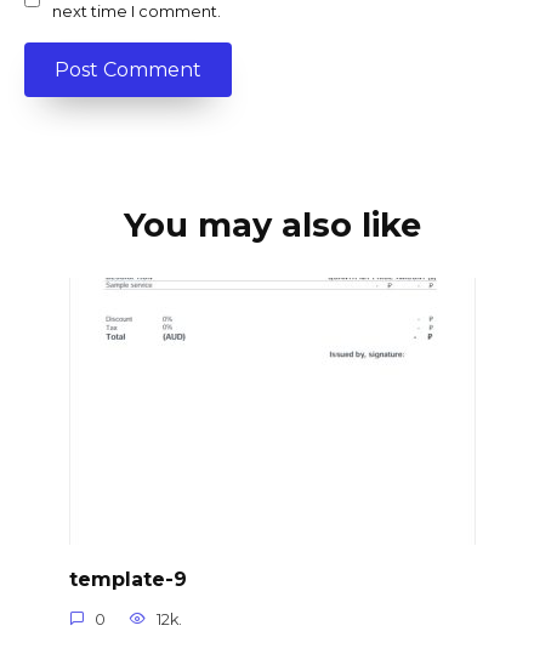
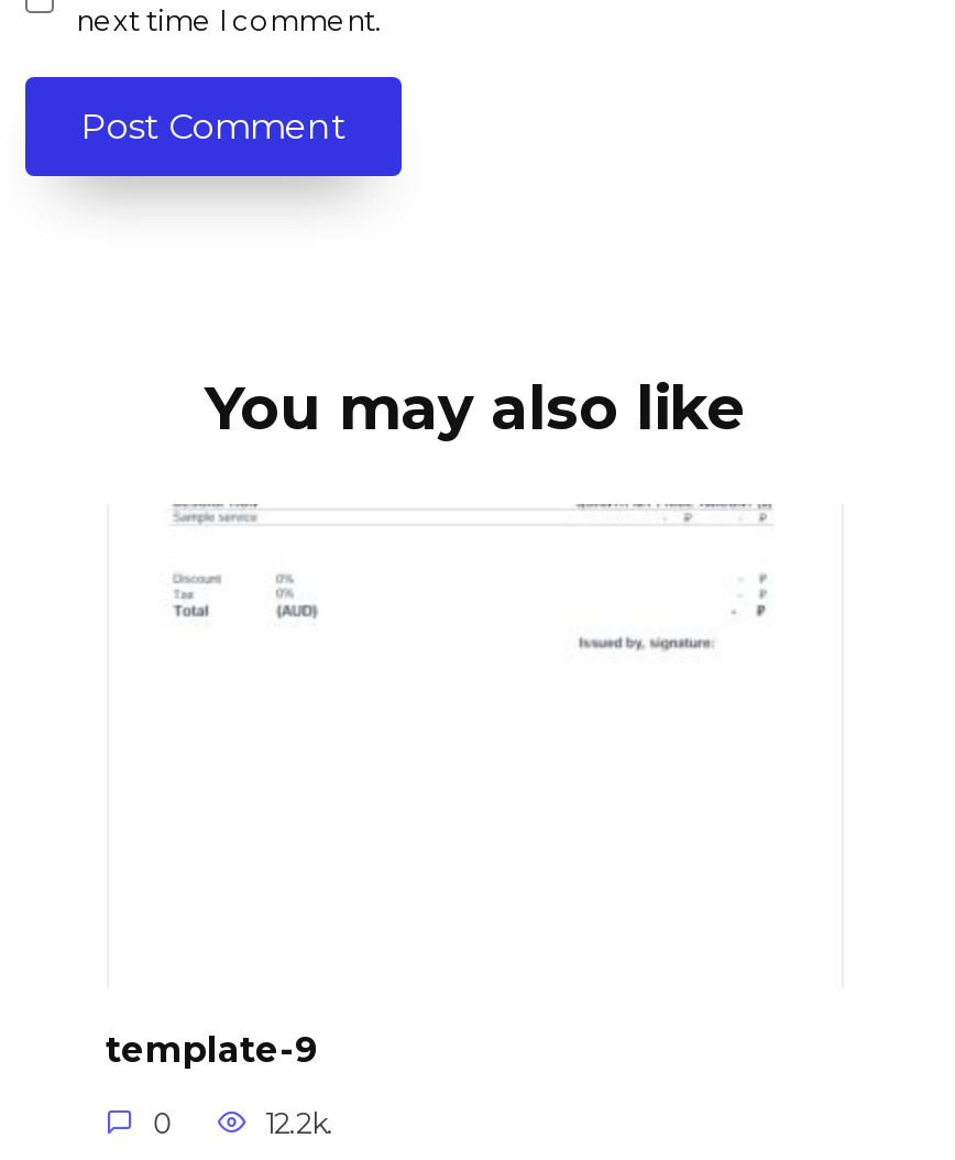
[157,610,182,628] 12k. -> [265,1107,333,1140] 12.2k.

